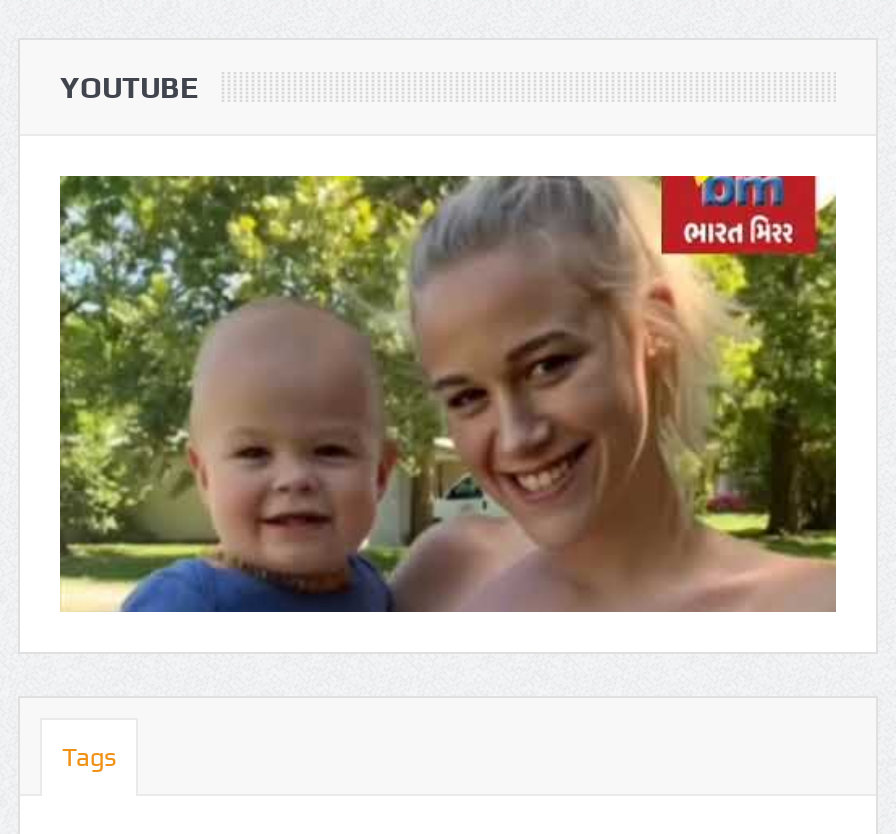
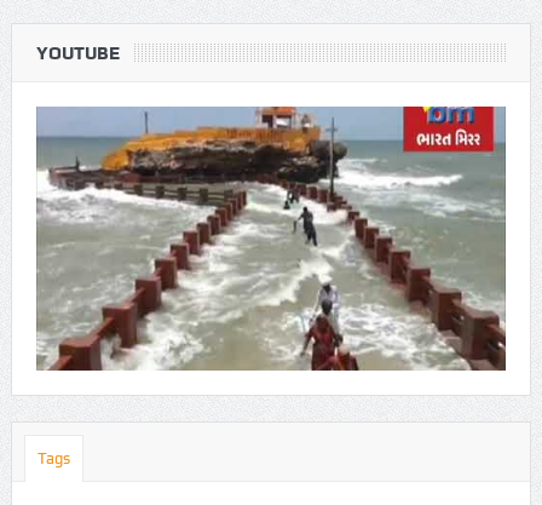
[58,174,838,614] [image] -> [35,105,507,372] [image]

